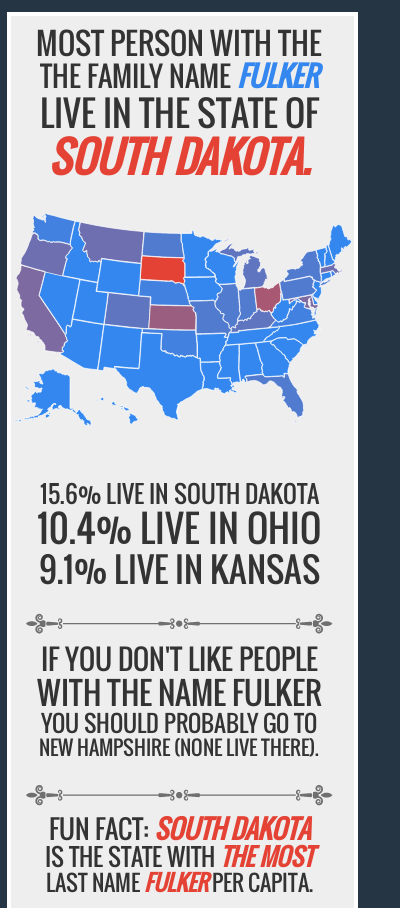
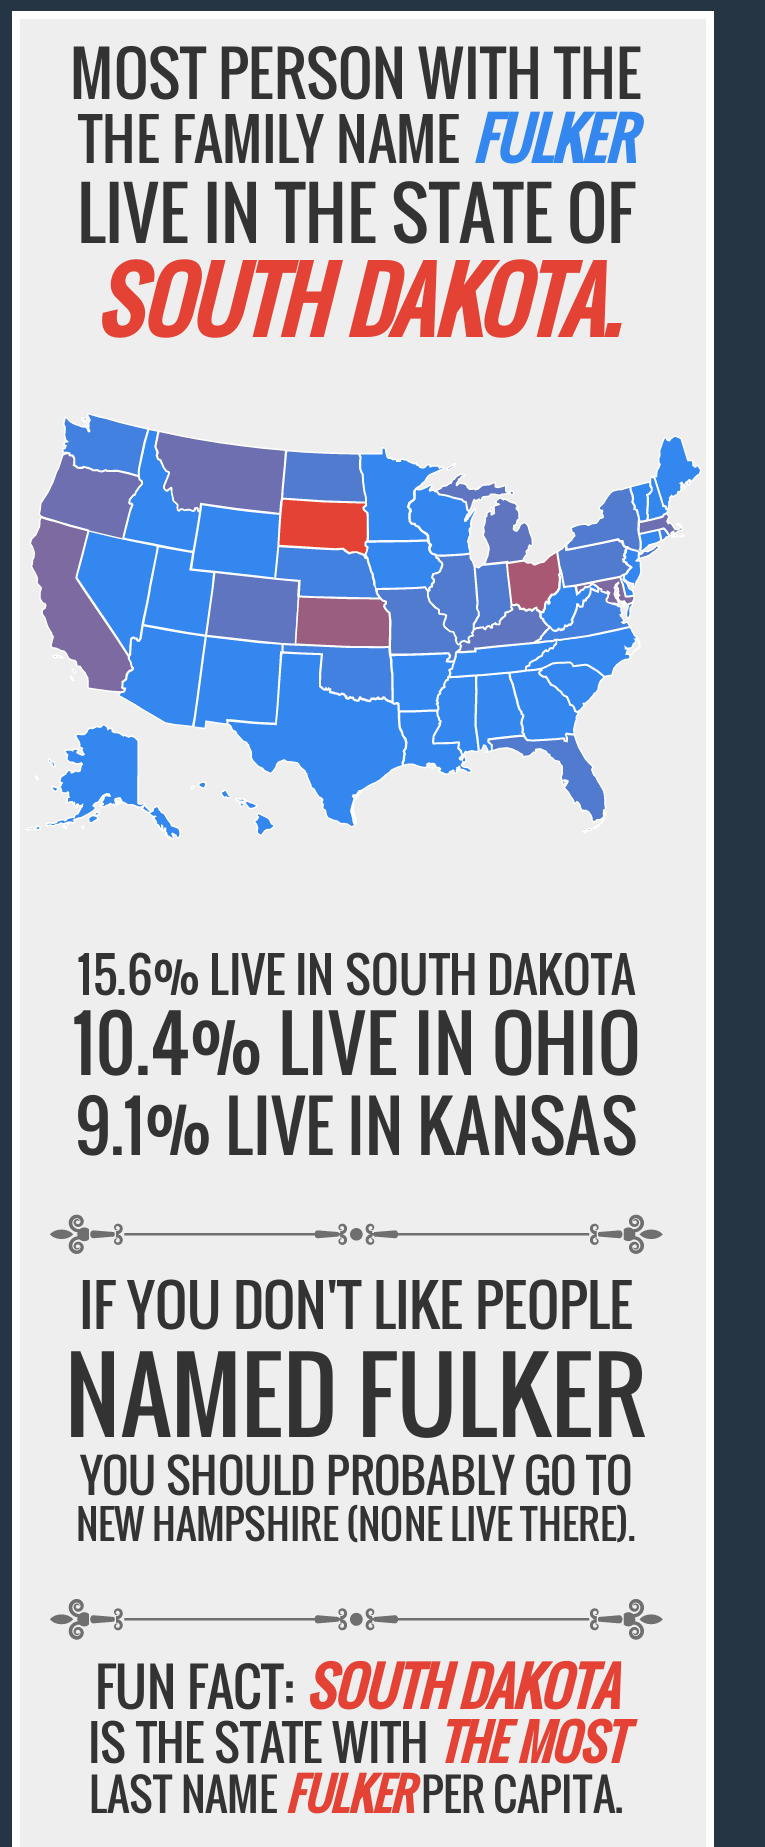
[36,669,321,715] WITH THE NAME FULKER -> [65,1321,647,1465] NAMED FULKER

